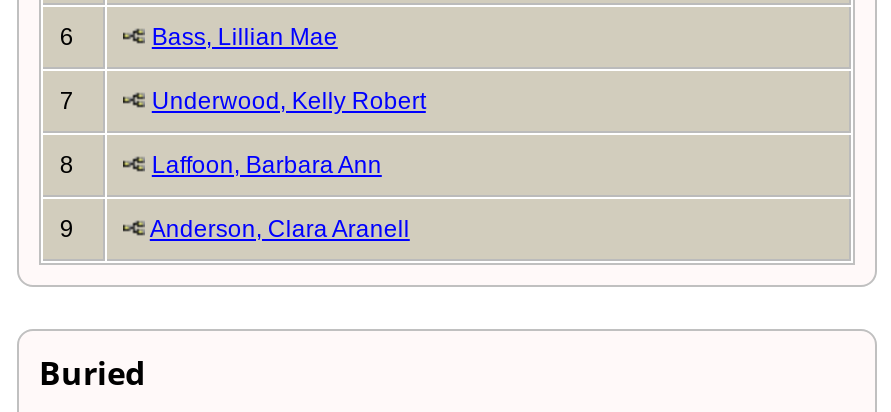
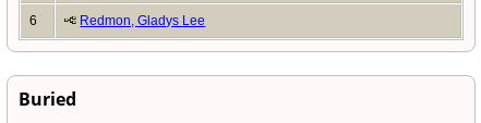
[60,23,426,243] Bass, Lillian Mae | 7 | Underwood, Kelly Robert | 8 | Laffoon, Barbara Ann | 9 | Anderson, Clara Aranell -> [80,13,205,28] Redmon, Gladys Lee

